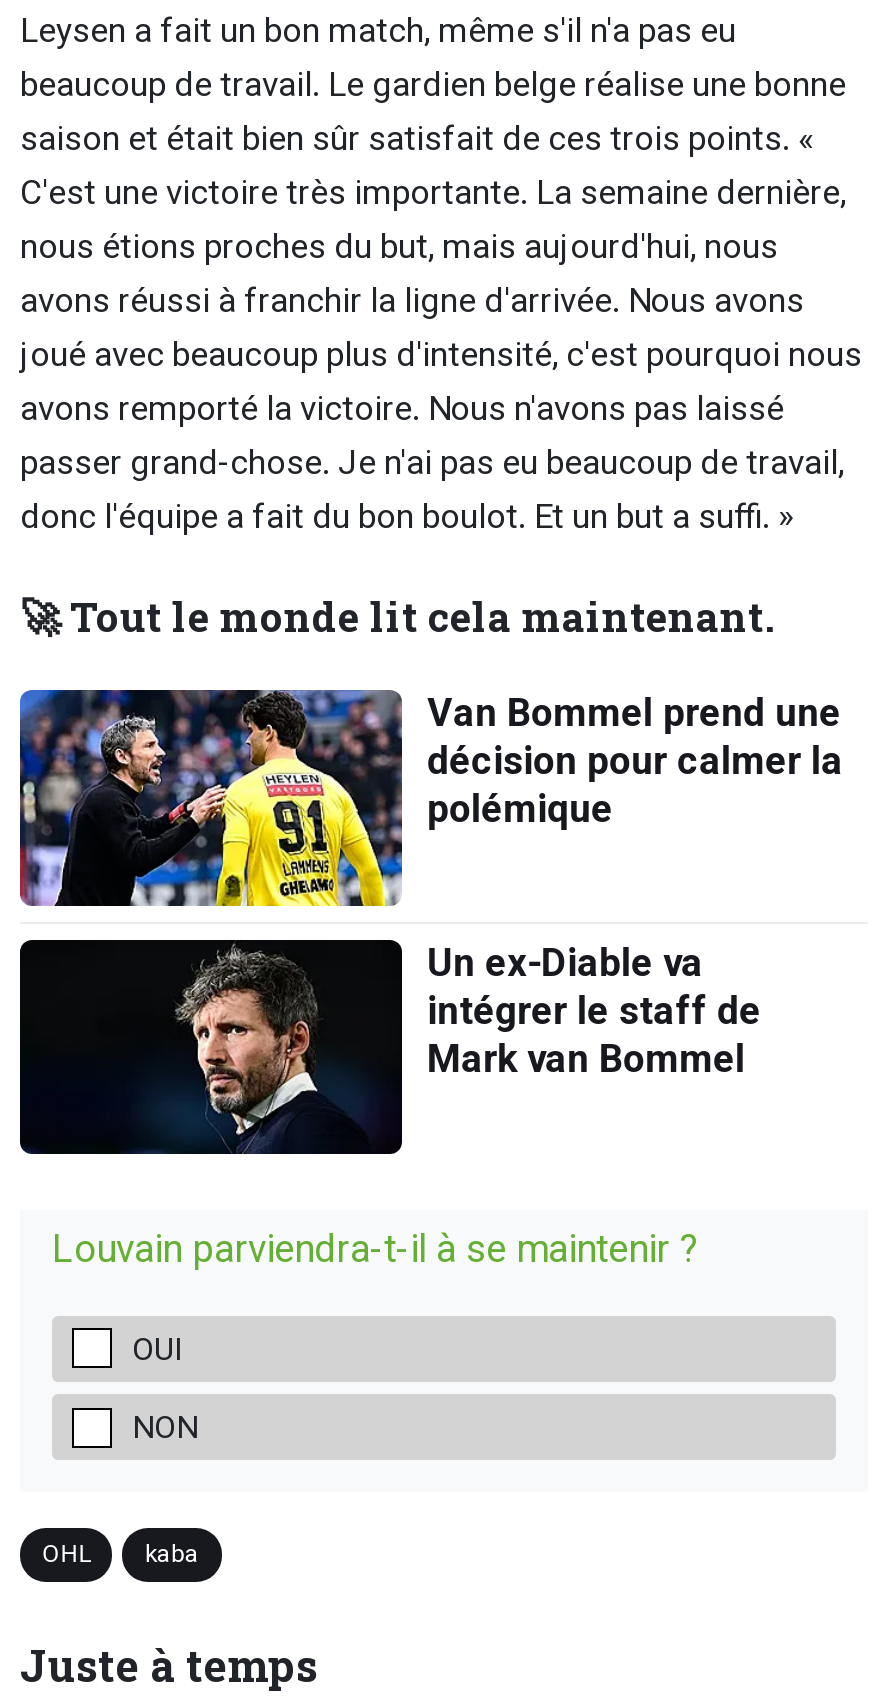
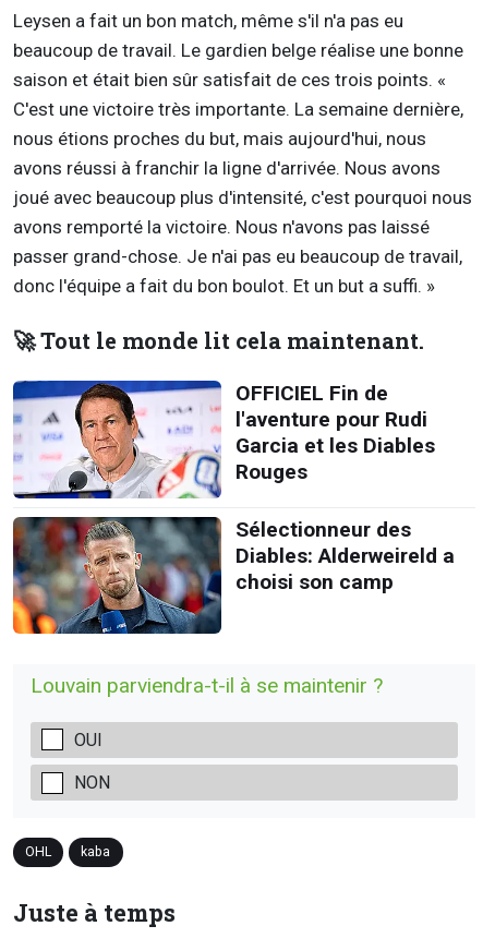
[18,688,843,908] [image] | Van Bommel prend une | décision pour calmer la | polémique -> [13,380,435,500] [image] | OFFICIEL Fin de | l'aventure pour Rudi | Garcia et les Diables | Rouges
[18,938,761,1156] [image] | Un ex-Diable va | intégrer le staff de | Mark van Bommel -> [12,516,454,635] [image] | Sélectionneur des | Diables: Alderweireld a | choisi son camp

